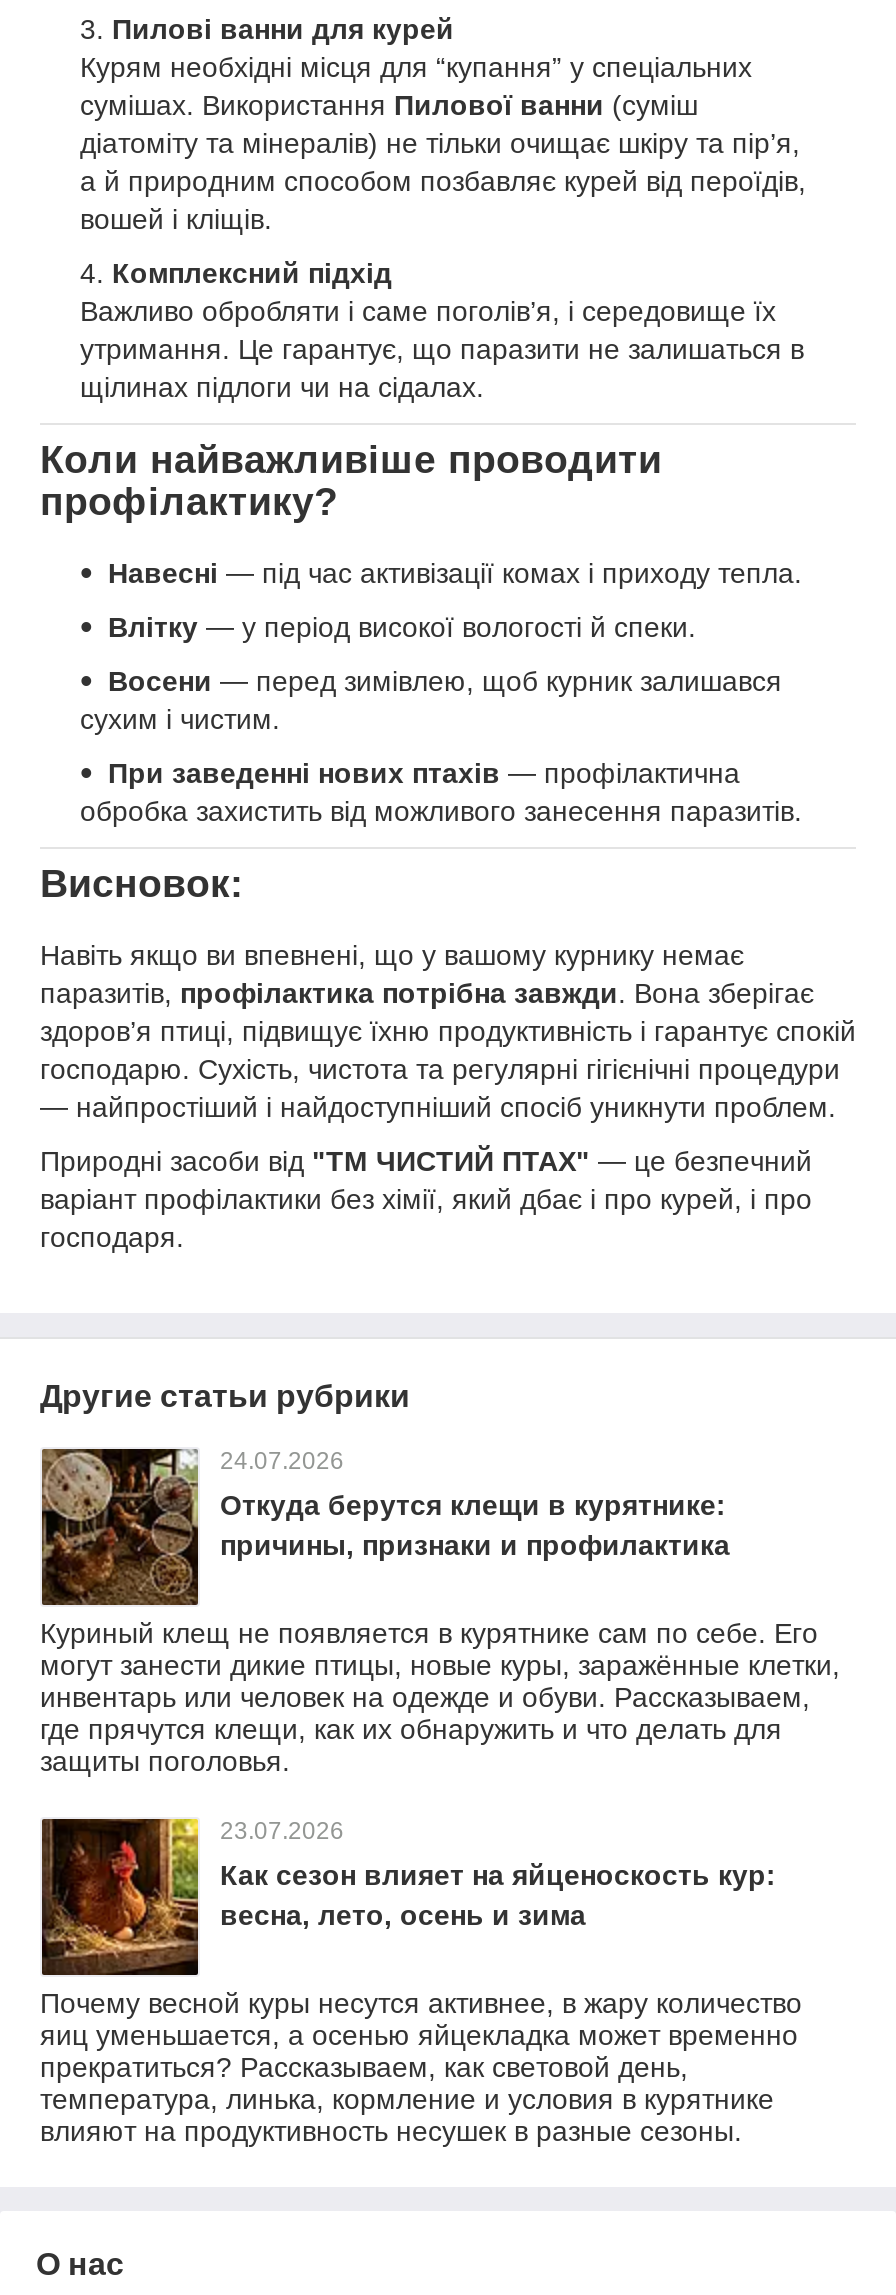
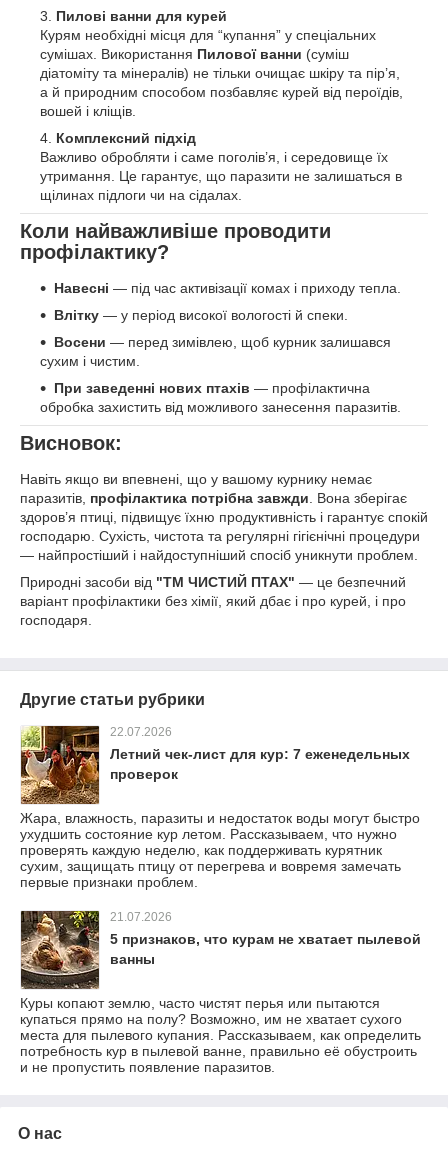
[40,1447,840,1776] [image] | Куриный клещ не появляется в курятнике сам по себе. Его | могут занести дикие птицы, новые куры, заражённые клетки, | инвентарь или человек на одежде и обуви. Рассказываем, | где прячутся клещи, как их обнаружить и что делать для | защиты поголовья. -> [20,725,420,890] [image] | Жара, влажность, паразиты и недостаток воды могут быстро | ухудшить состояние кур летом. Рассказываем, что нужно | проверять каждую неделю, как поддерживать курятник | сухим, защищать птицу от перегрева и вовремя замечать | первые признаки проблем.
[220,1446,730,1560] 24.07.2026 | Откуда берутся клещи в курятнике: | причины, признаки и профилактика -> [110,725,410,782] 22.07.2026 | Летний чек-лист для кур: 7 еженедельных | проверок
[40,1817,802,2146] [image] | Почему весной куры несутся активнее, в жару количество | яиц уменьшается, а осенью яйцекладка может временно | прекратиться? Рассказываем, как световой день, | температура, линька, кормление и условия в курятнике | влияют на продуктивность несушек в разные сезоны. -> [20,910,421,1075] [image] | Куры копают землю, часто чистят перья или пытаются | купаться прямо на полу? Возможно, им не хватает сухого | места для пылевого купания. Рассказываем, как определить | потребность кур в пылевой ванне, правильно её обустроить | и не пропустить появление паразитов.
[220,1816,776,1930] 23.07.2026 | Как сезон влияет на яйценоскость кур: | весна, лето, осень и зима -> [110,910,421,967] 21.07.2026 | 5 признаков, что курам не хватает пылевой | ванны

